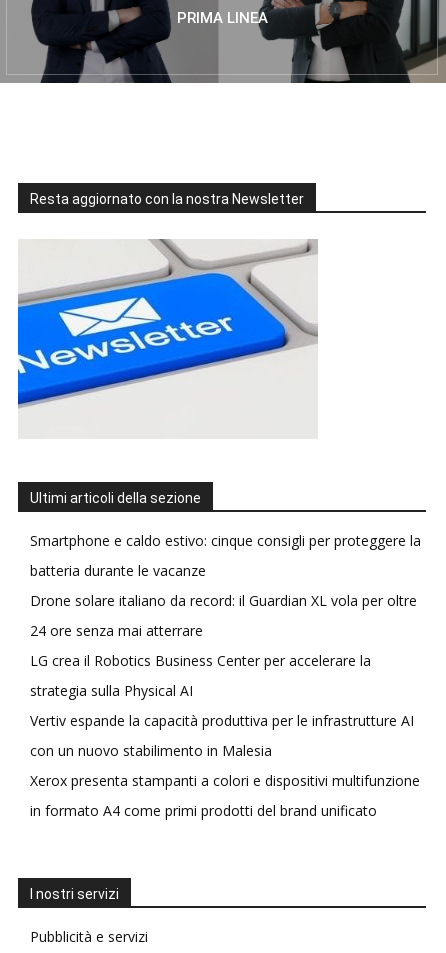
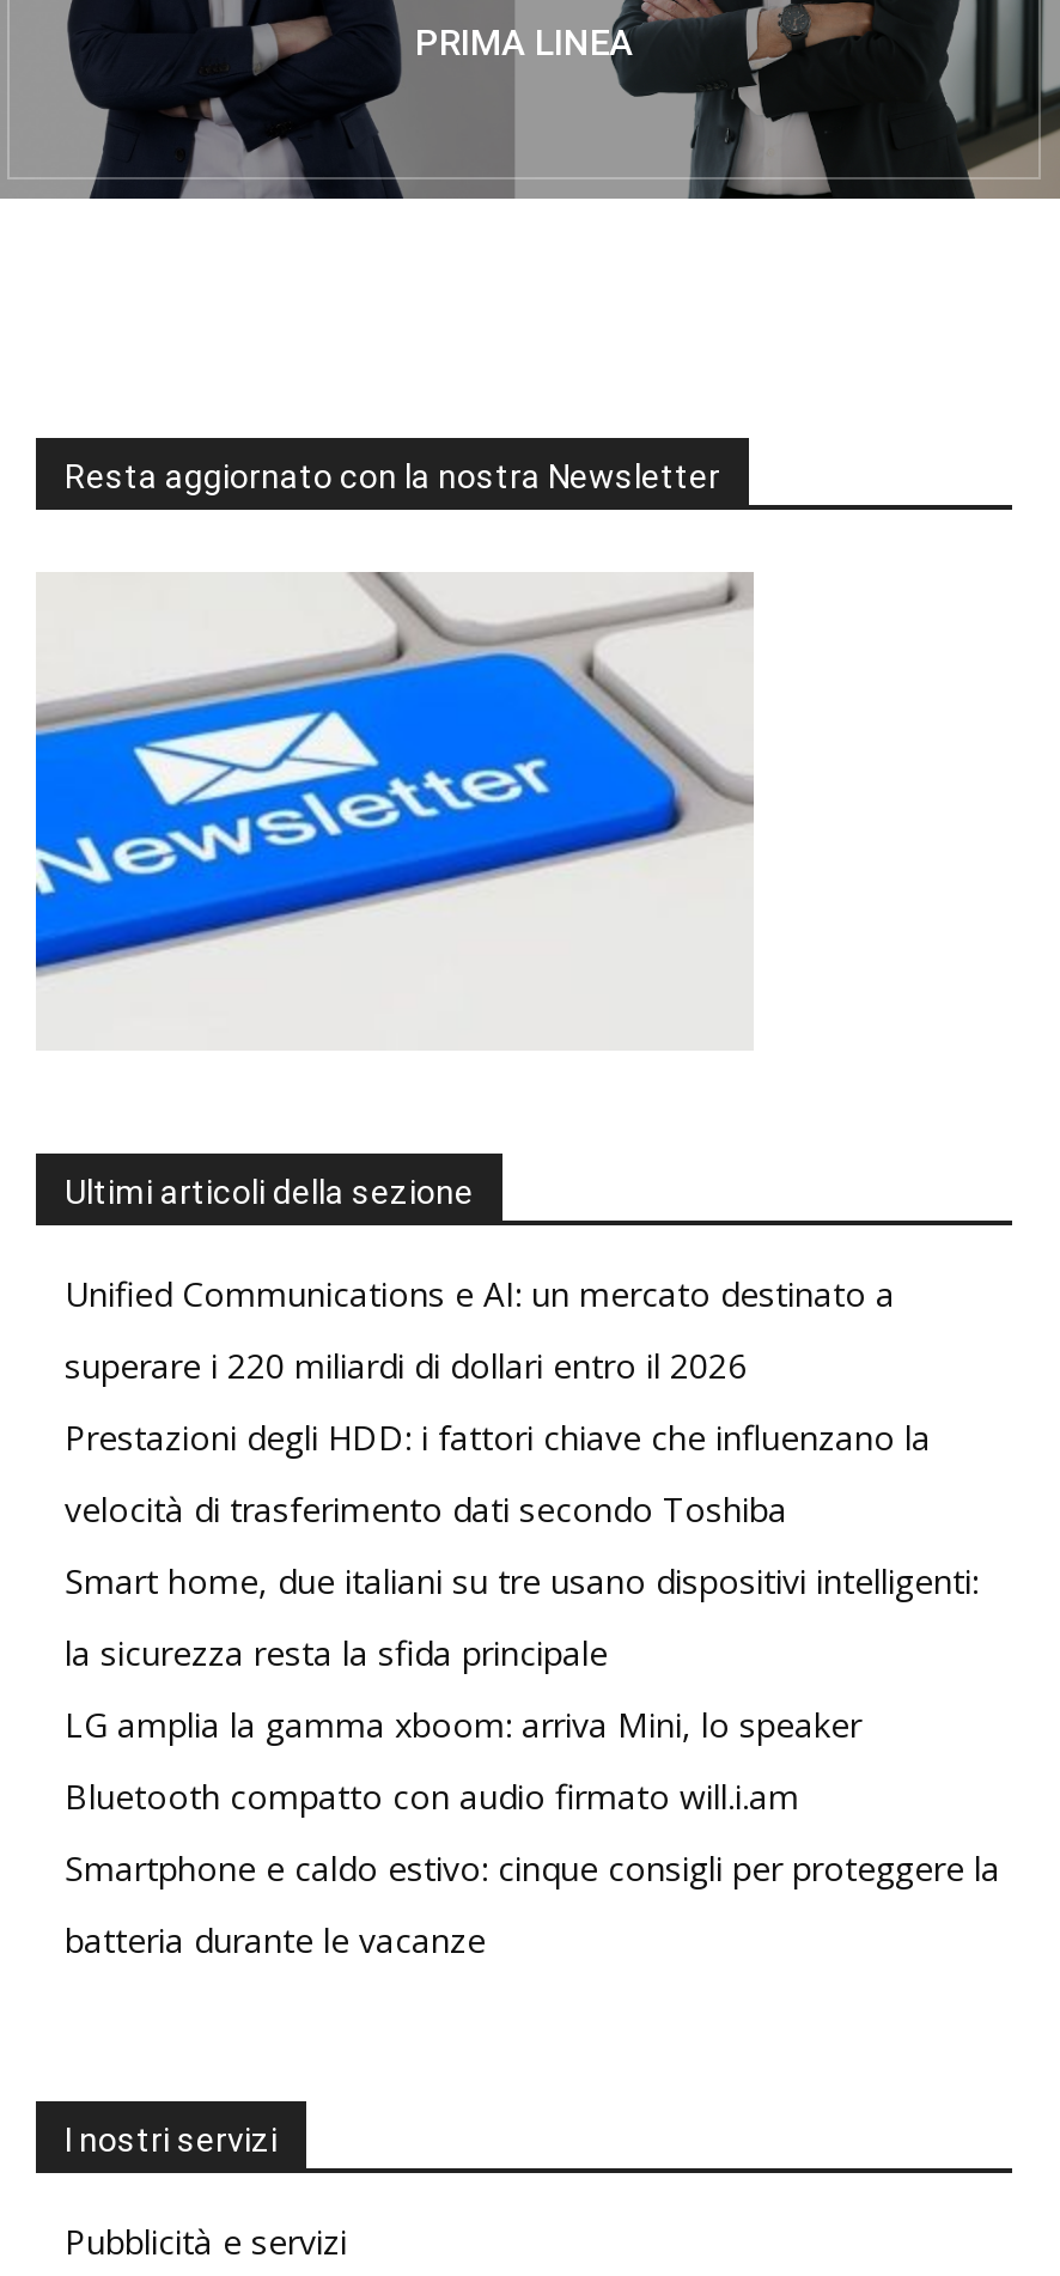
none -> [65,1271,979,1819] Unified Communications e AI: un mercato destinato a | superare i 220 miliardi di dollari entro il 2026 | Prestazioni degli HDD: i fattori chiave che influenzano la | velocità di trasferimento dati secondo Toshiba | Smart home, due italiani su tre usano dispositivi intelligenti: | la sicurezza resta la sfida principale | LG amplia la gamma xboom: arriva Mini, lo speaker | Bluetooth compatto con audio firmato will.i.am
moved [30,531,421,580] -> [65,1845,1000,1962]: Smartphone e caldo estivo: cinque consigli per proteggere la | batteria durante le vacanze
[30,591,420,820] Drone solare italiano da record: il Guardian XL vola per oltre | 24 ore senza mai atterrare | LG crea il Robotics Business Center per accelerare la | strategia sulla Physical AI | Vertiv espande la capacità produttiva per le infrastrutture AI | con un nuovo stabilimento in Malesia | Xerox presenta stampanti a colori e dispositivi multifunzione | in formato A4 come primi prodotti del brand unificato -> none

